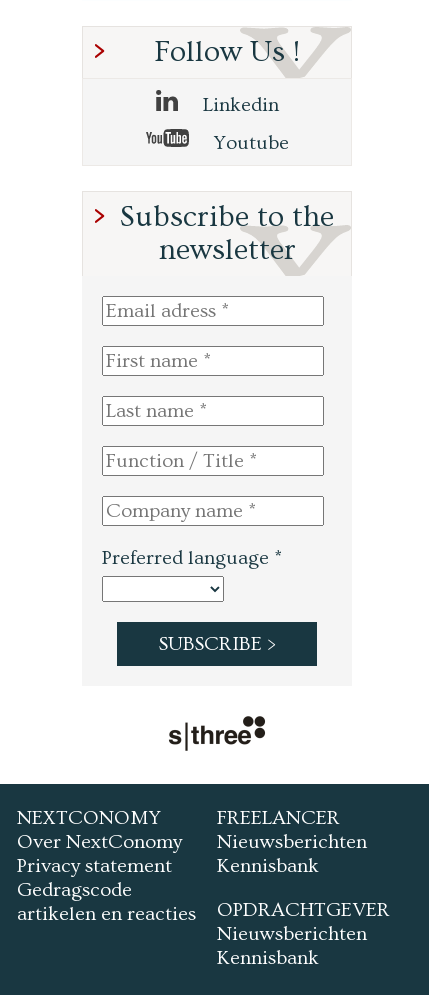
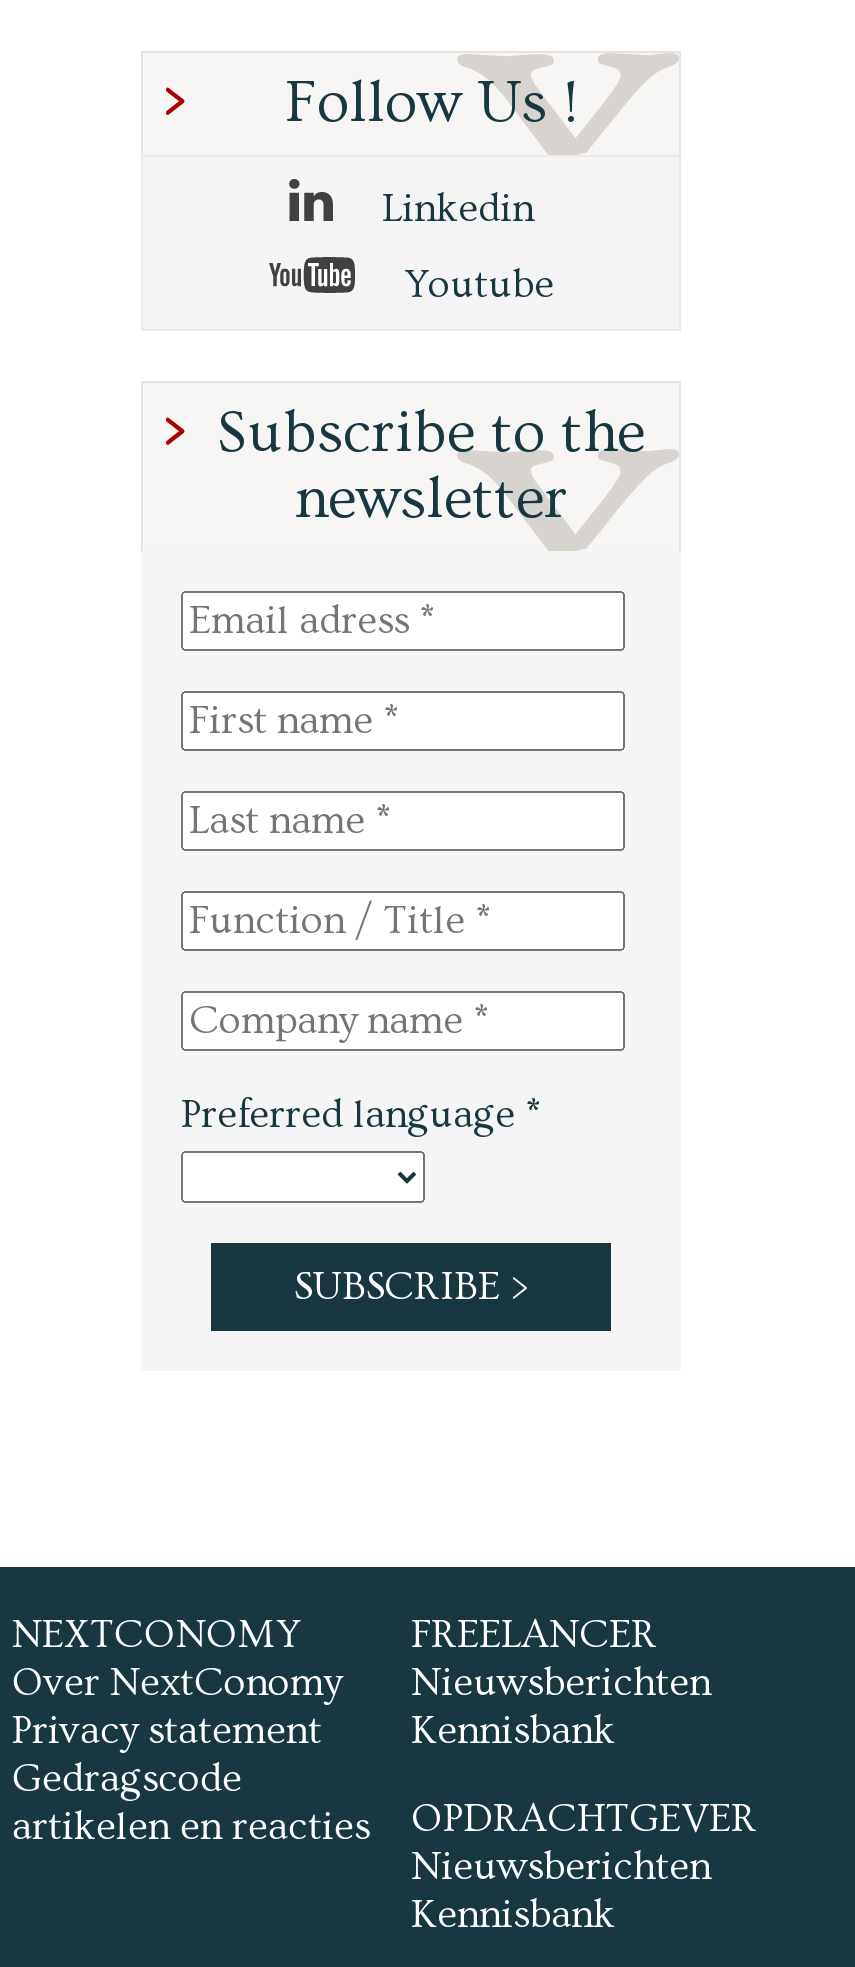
[168,715,266,752] [image] -> none

